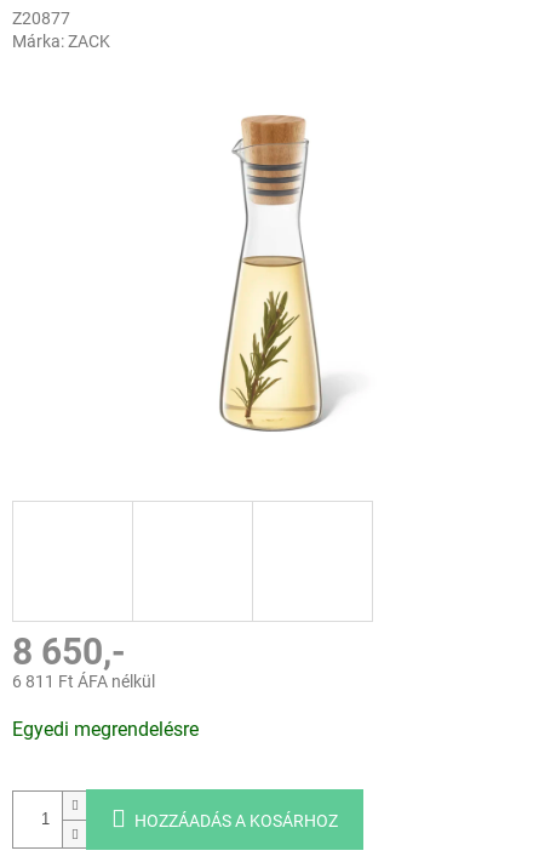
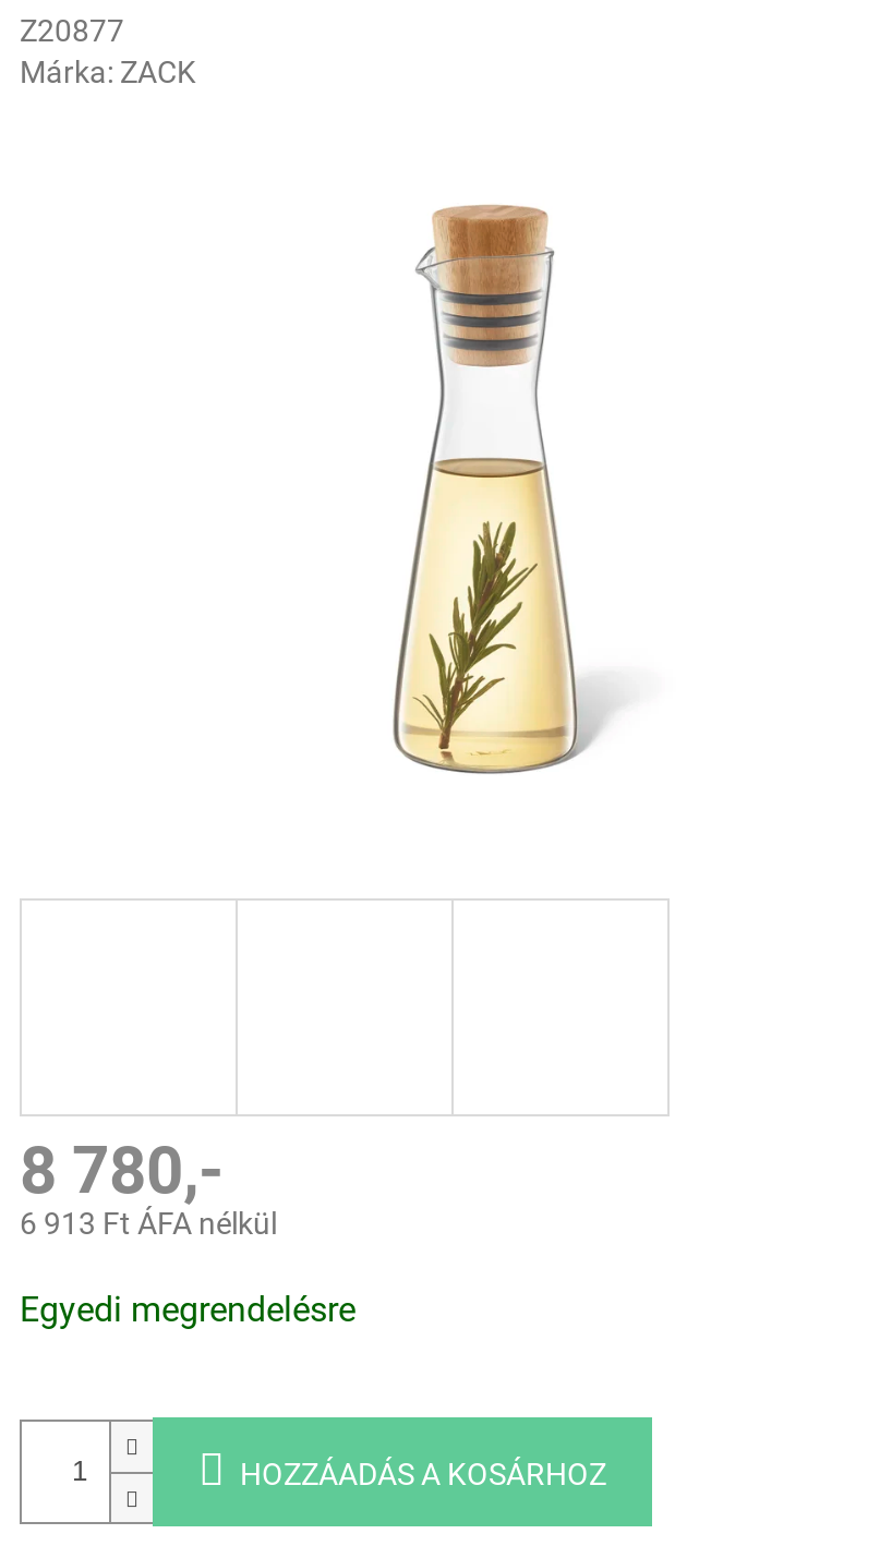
[12,630,126,673] 8 650,- -> [20,1132,225,1208] 8 780,-
[12,672,155,691] 6 811 Ft ÁFA nélkül -> [20,1206,277,1241] 6 913 Ft ÁFA nélkül

